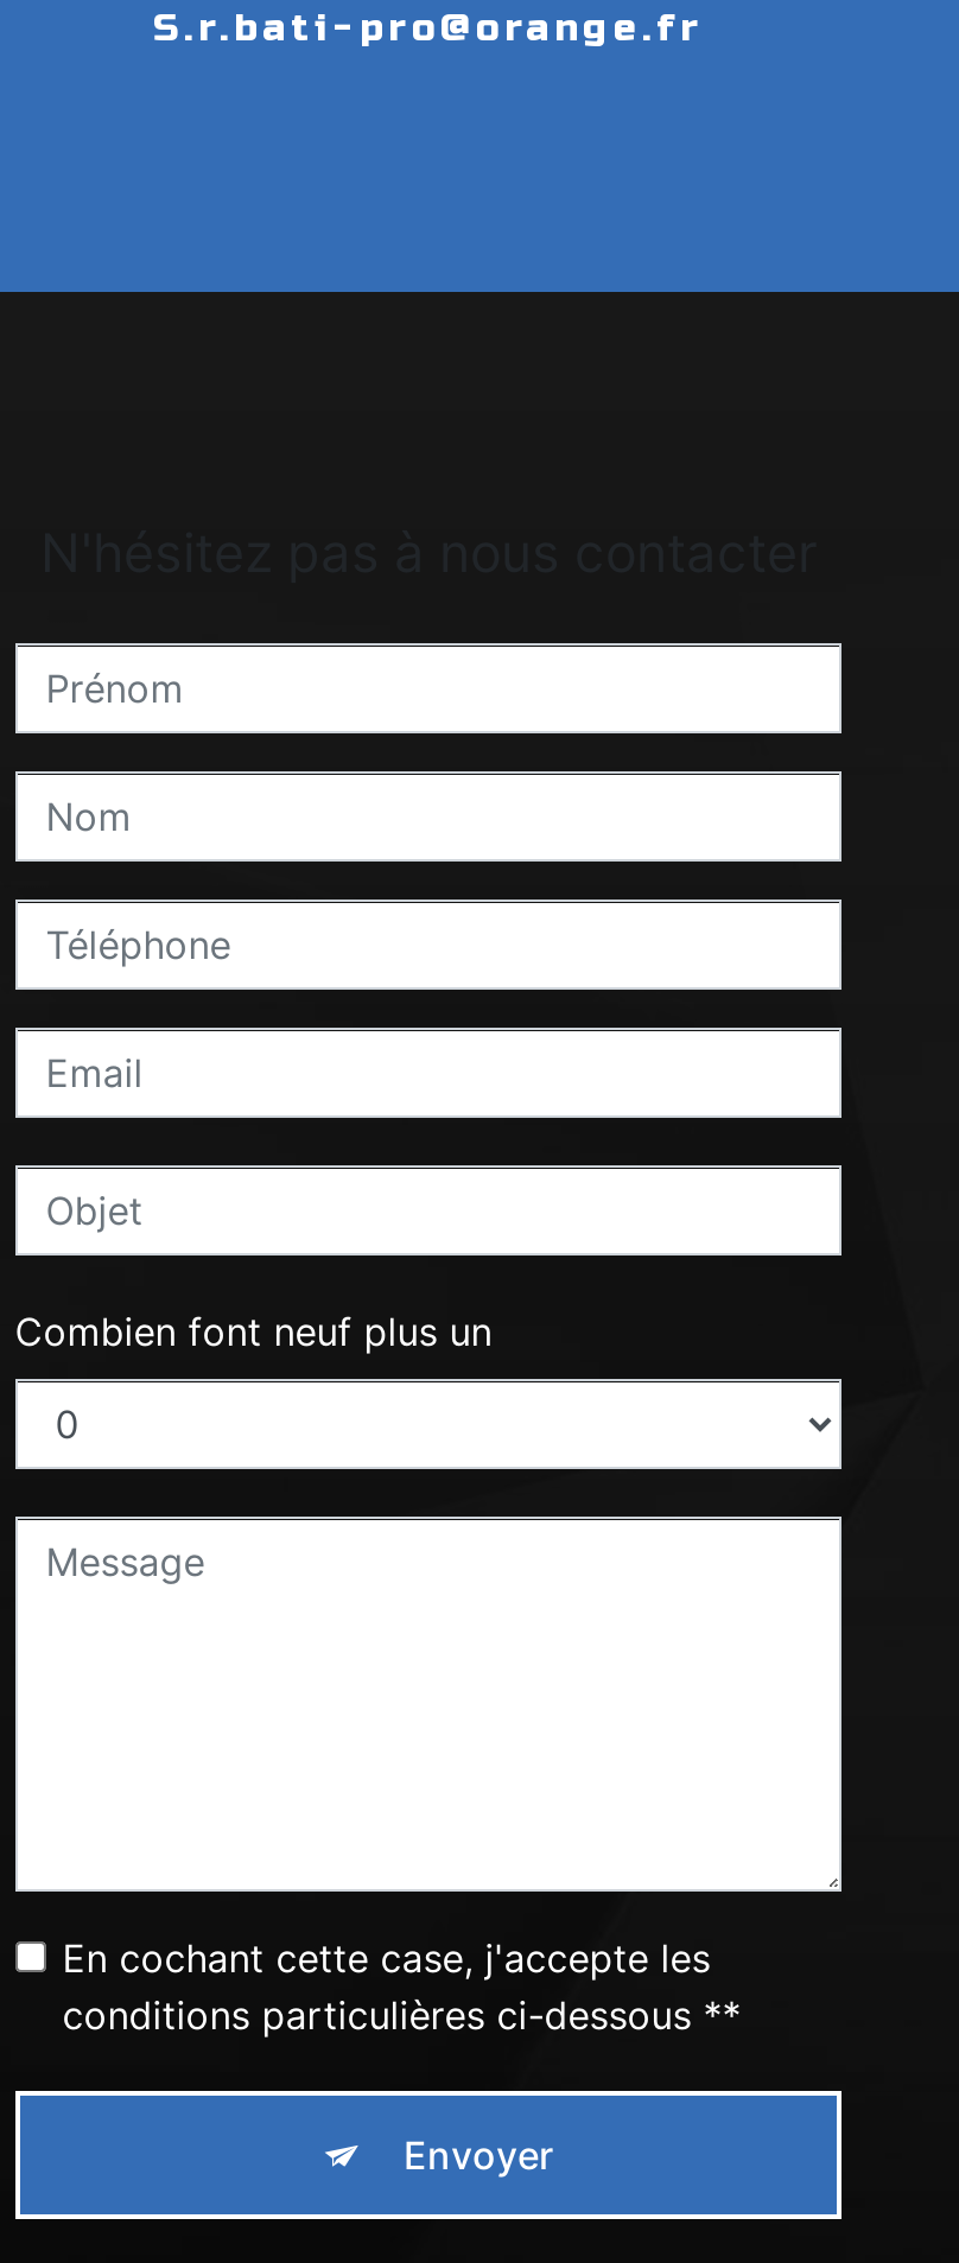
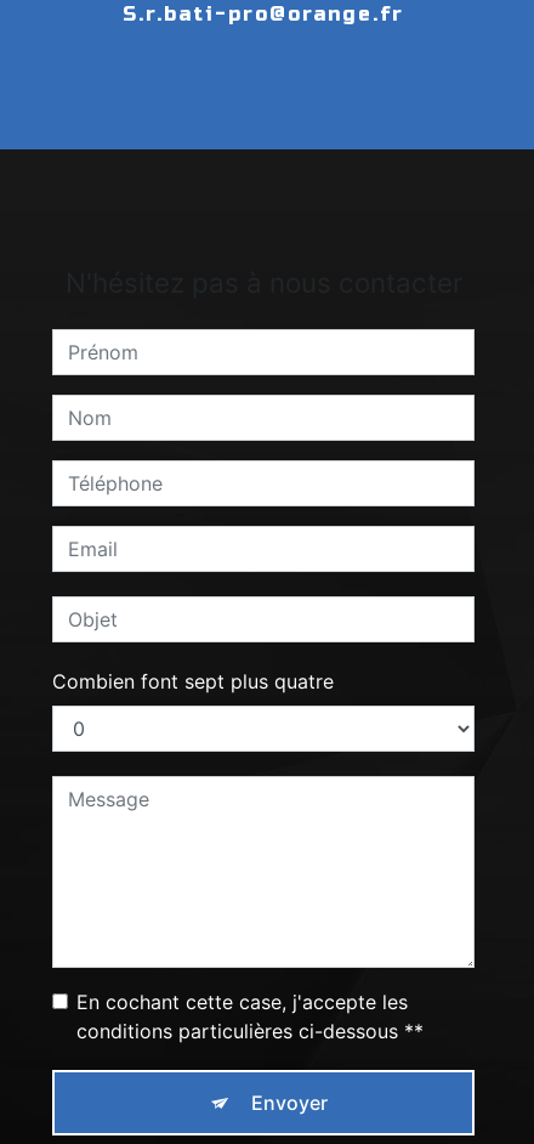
[15,1308,492,1356] Combien font neuf plus un -> [52,669,334,694] Combien font sept plus quatre

